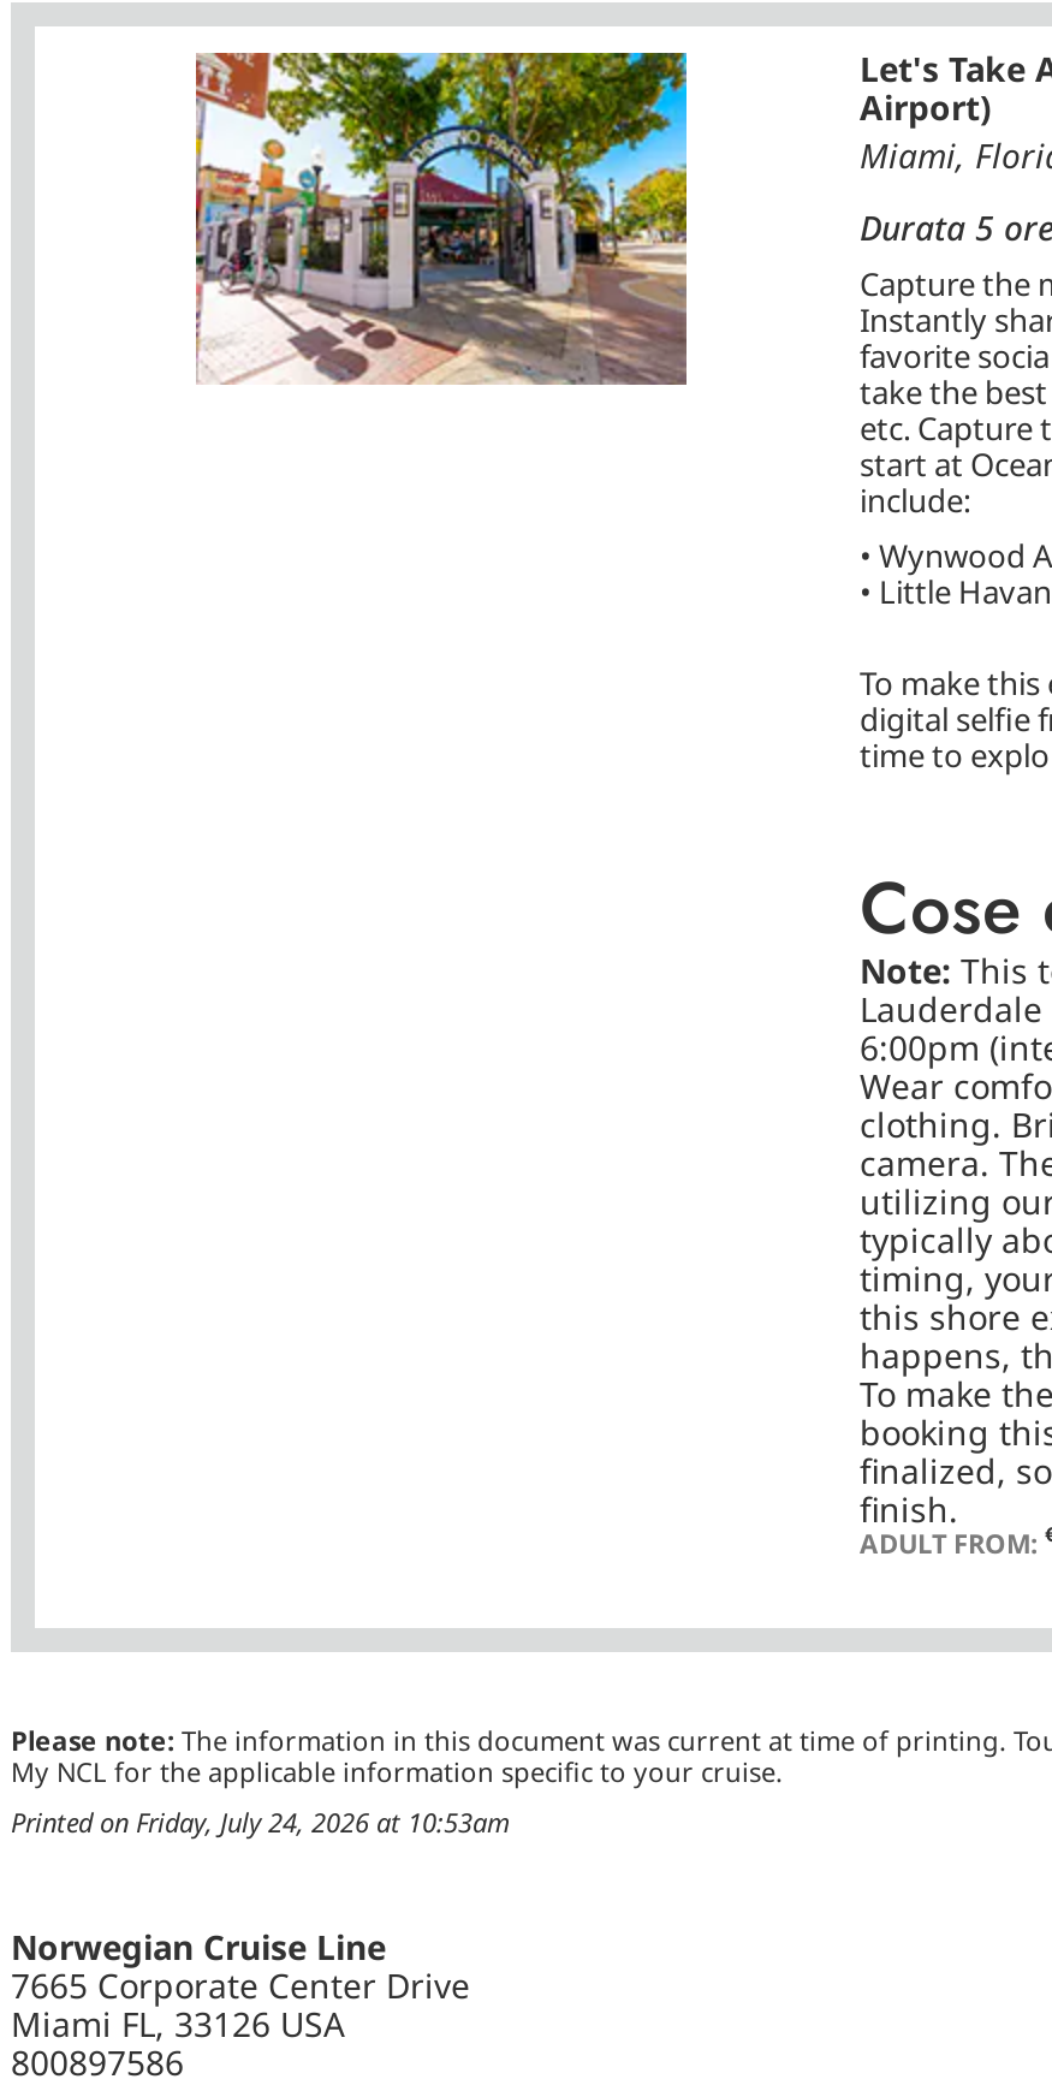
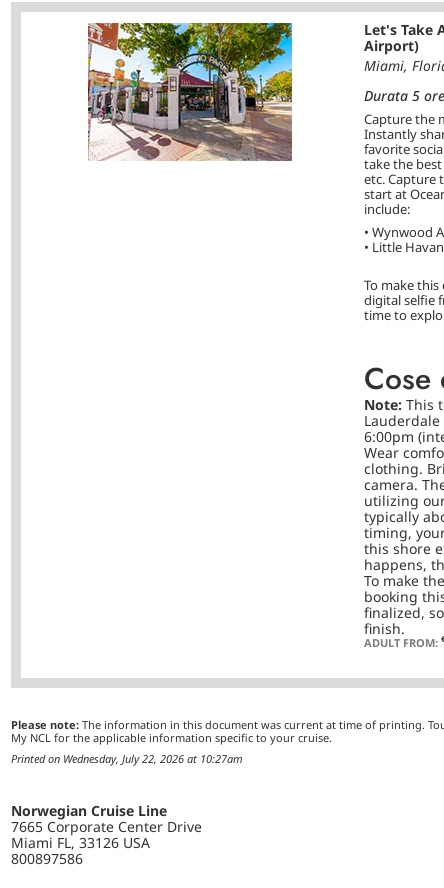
[11,1802,511,1838] Printed on Friday, July 24, 2026 at 10:53am -> [11,750,243,765] Printed on Wednesday, July 22, 2026 at 10:27am

